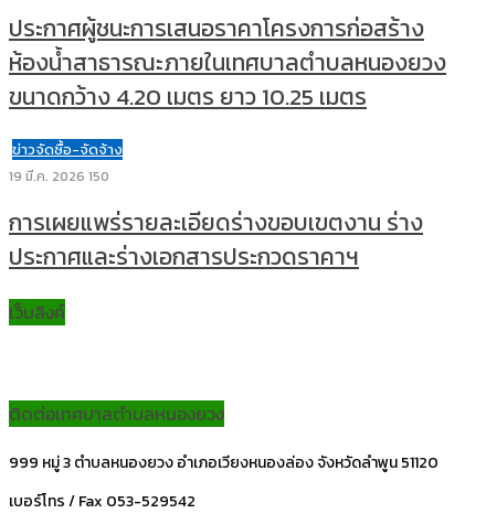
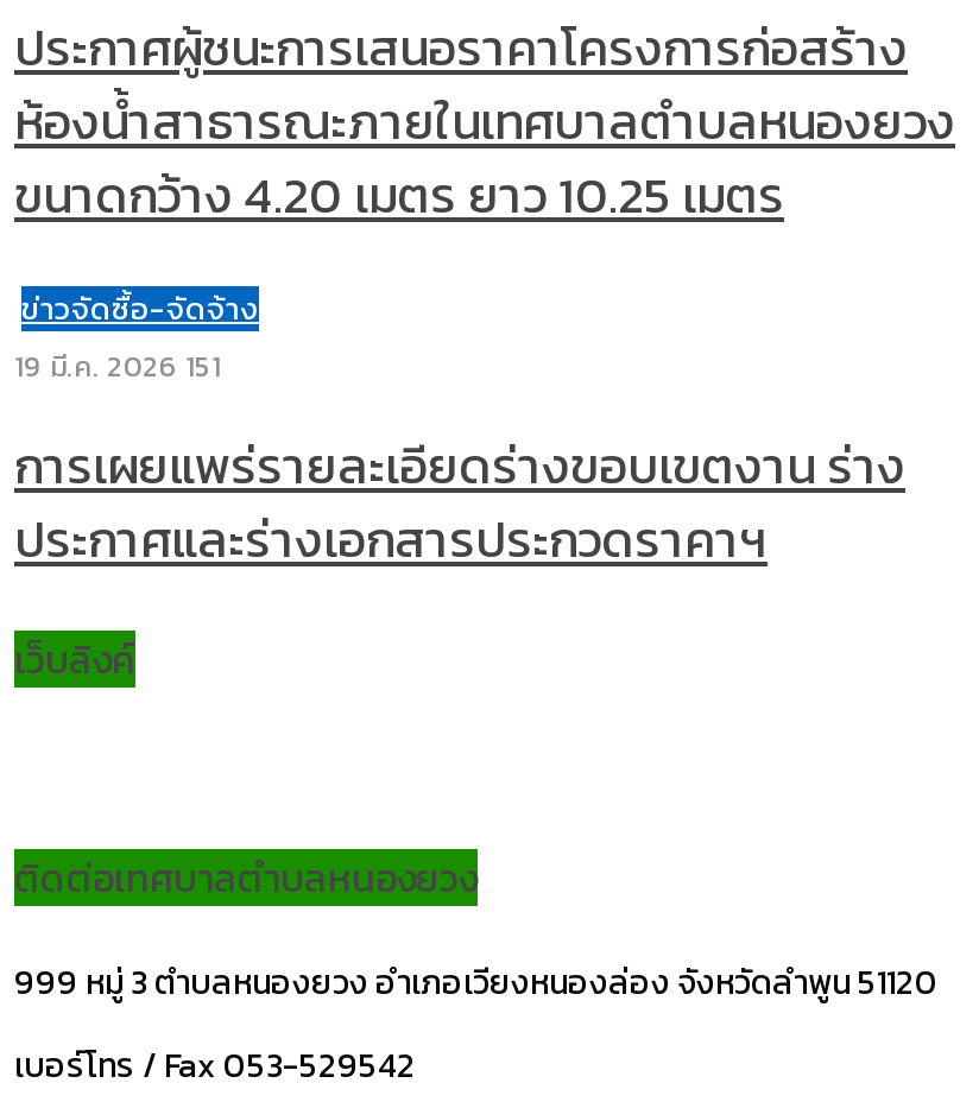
[9,166,109,186] 19 มี.ค. 2026 150 -> [14,345,221,388] 19 มี.ค. 2026 151

